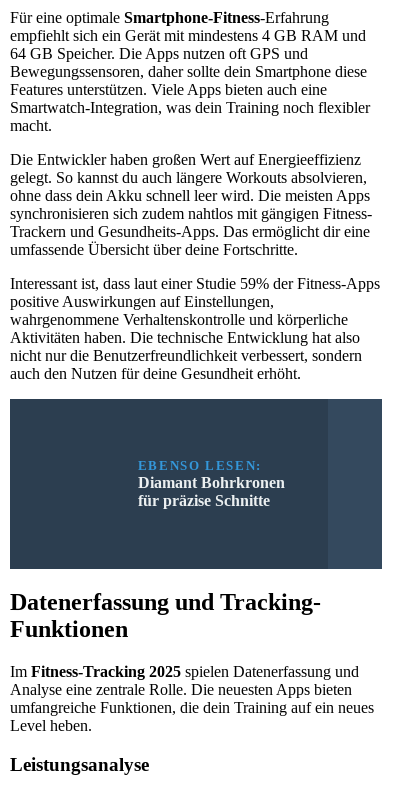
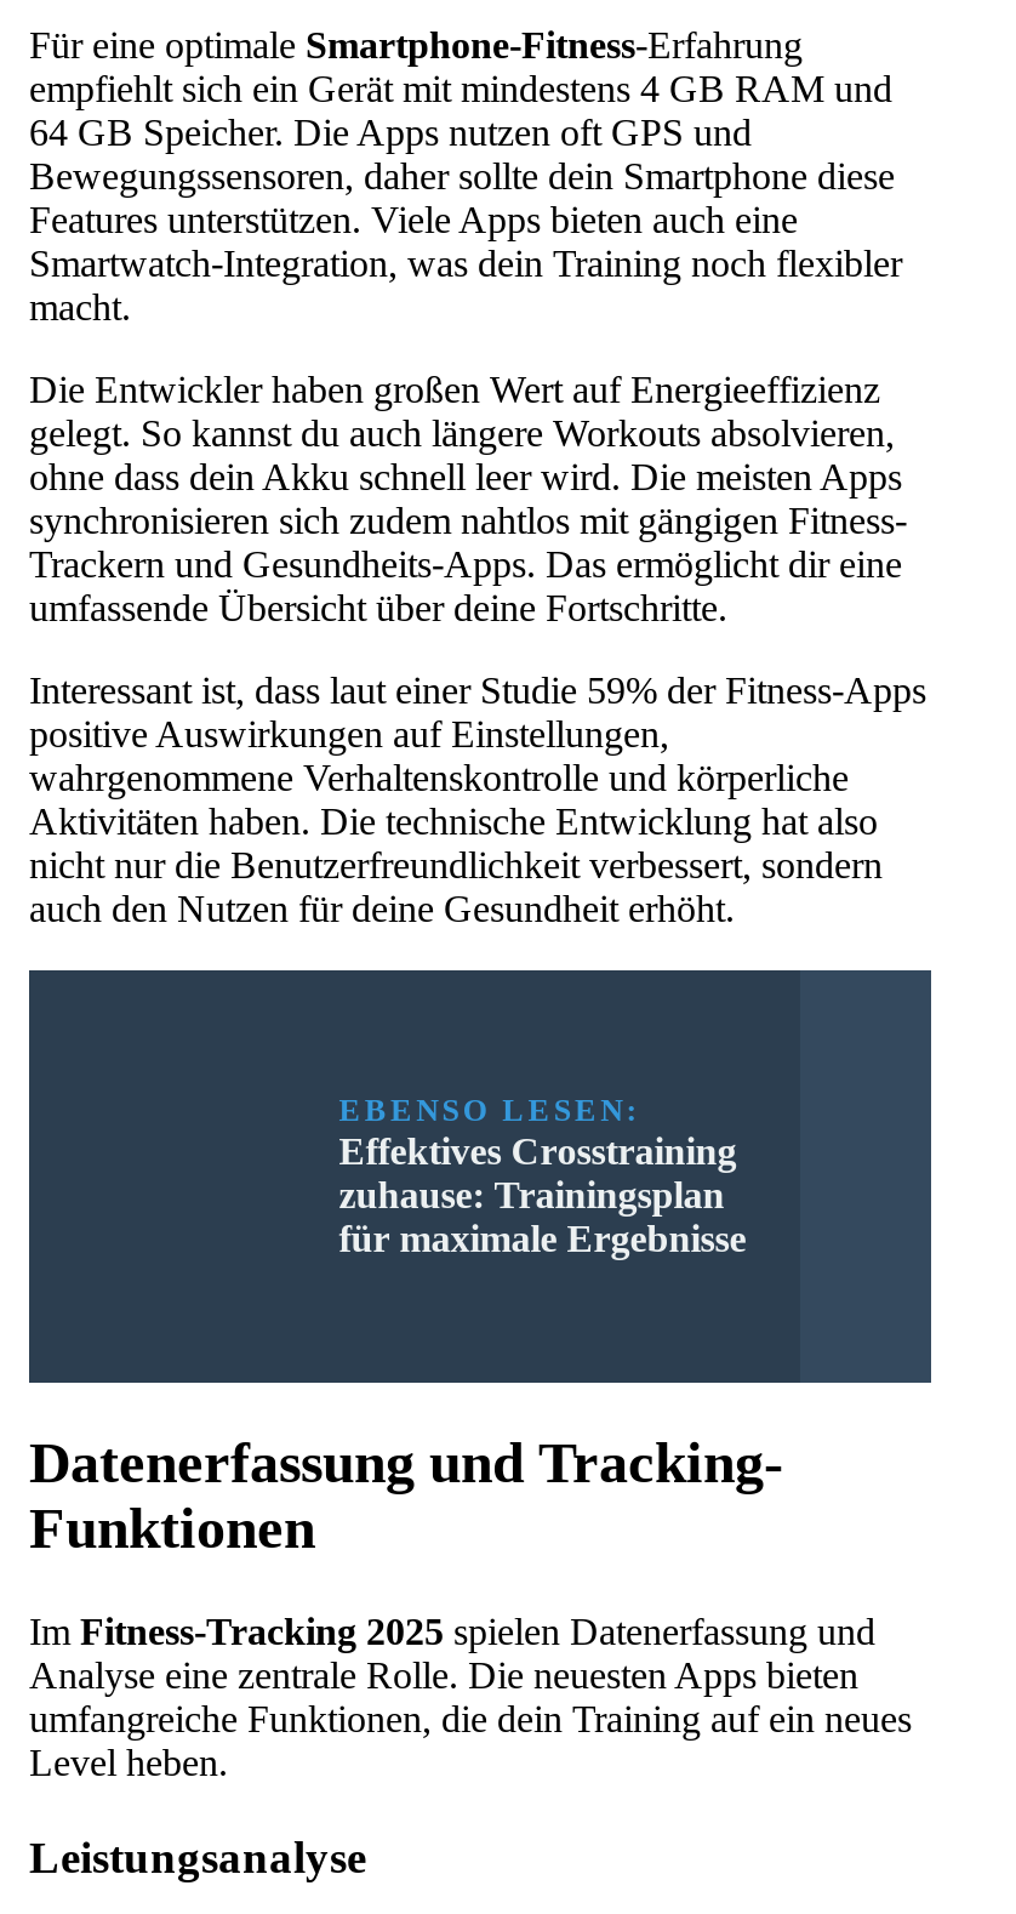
[138,474,285,509] Diamant Bohrkronen | für präzise Schnitte -> [339,1131,746,1260] Effektives Crosstraining | zuhause: Trainingsplan | für maximale Ergebnisse

